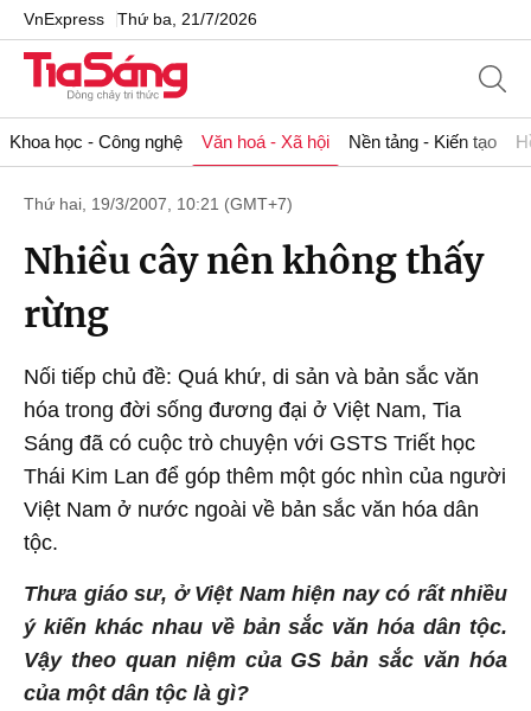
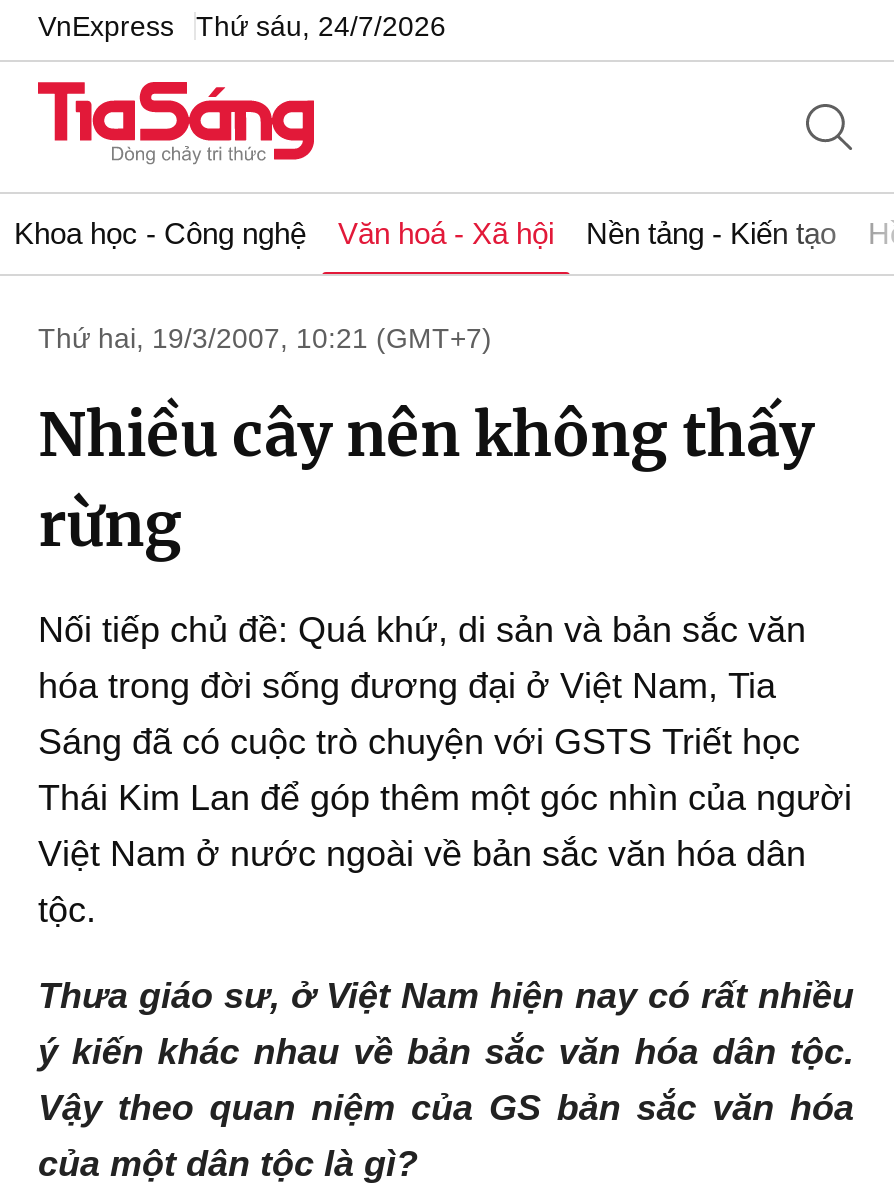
[24,9,257,28] VnExpress Thứ ba, 21/7/2026 -> [38,9,446,41] VnExpress Thứ sáu, 24/7/2026

